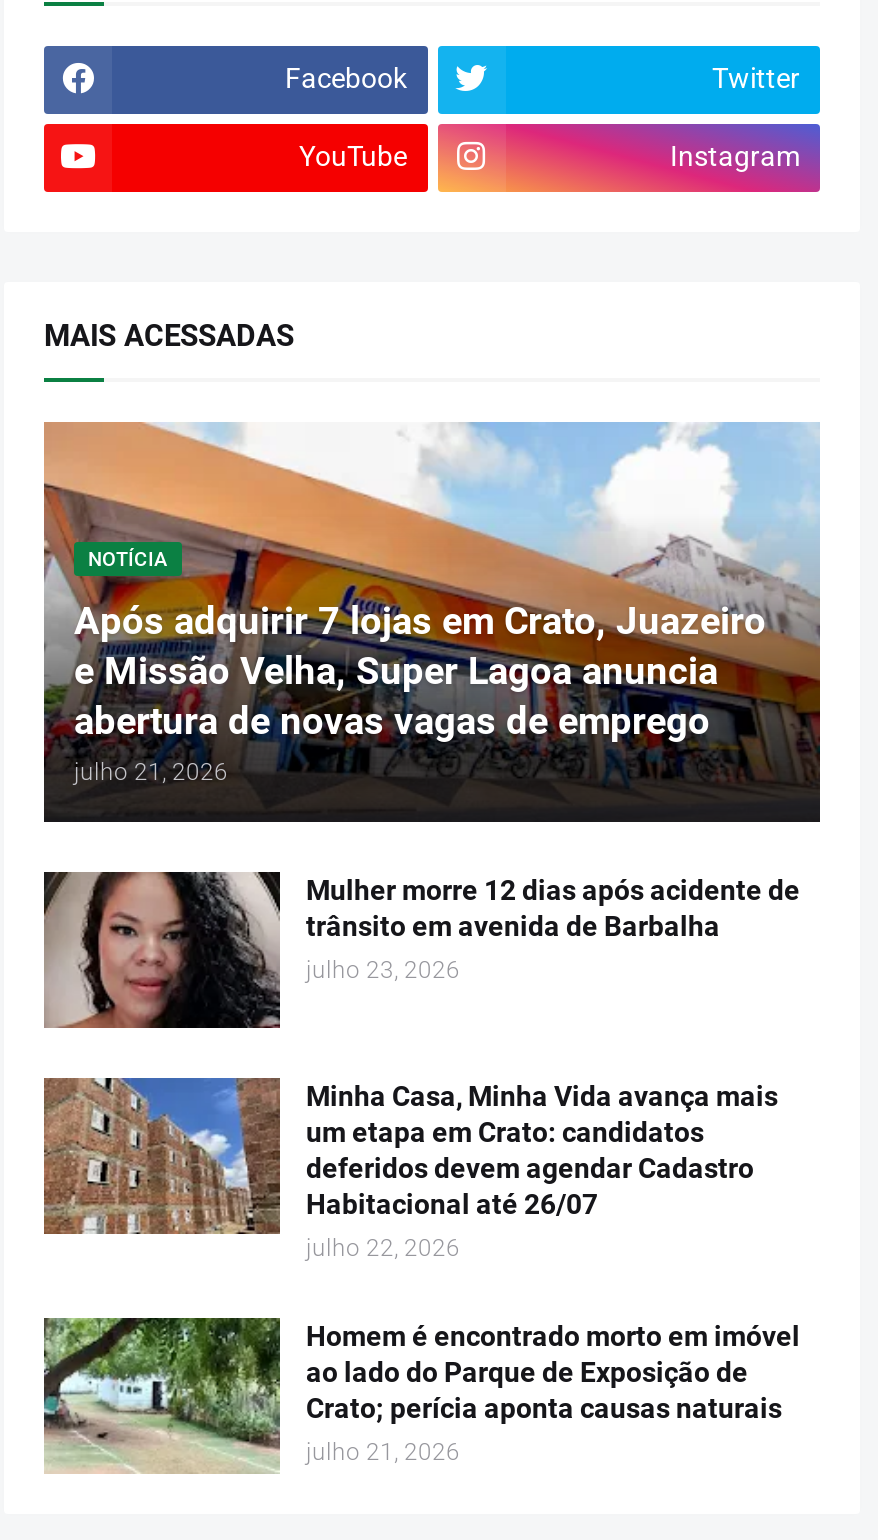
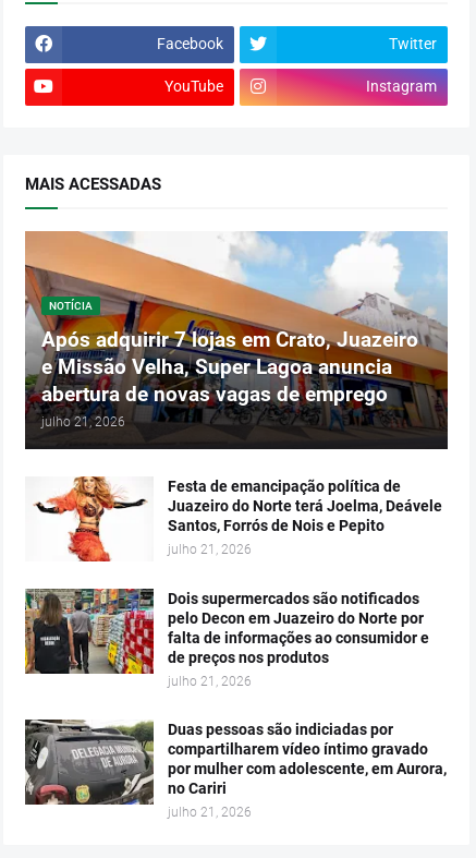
[42,870,800,1030] [image] | Mulher morre 12 dias após acidente de | trânsito em avenida de Barbalha | julho 23, 2026 -> [25,475,442,563] [image] | Festa de emancipação política de | Juazeiro do Norte terá Joelma, Deávele | Santos, Forrós de Nois e Pepito | julho 21, 2026
[44,1076,778,1262] [image] | Minha Casa, Minha Vida avança mais | um etapa em Crato: candidatos | deferidos devem agendar Cadastro | Habitacional até 26/07 | julho 22, 2026 -> [25,588,429,689] [image] | Dois supermercados são notificados | pelo Decon em Juazeiro do Norte por | falta de informações ao consumidor e | de preços nos produtos | julho 21, 2026
[44,1316,800,1474] [image] | Homem é encontrado morto em imóvel | ao lado do Parque de Exposição de | Crato; perícia aponta causas naturais -> [25,718,447,823] [image] | Duas pessoas são indiciadas por | compartilharem vídeo íntimo gravado | por mulher com adolescente, em Aurora, | no Cariri

